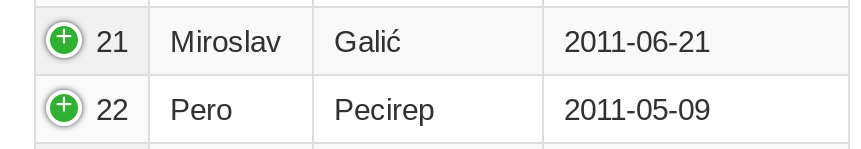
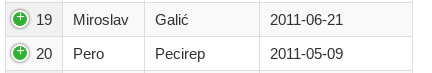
[96,24,402,58] 21 Miroslav Galić -> [36,11,189,28] 19 Miroslav Galić
[96,92,232,126] 22 Pero -> [36,45,104,62] 20 Pero

